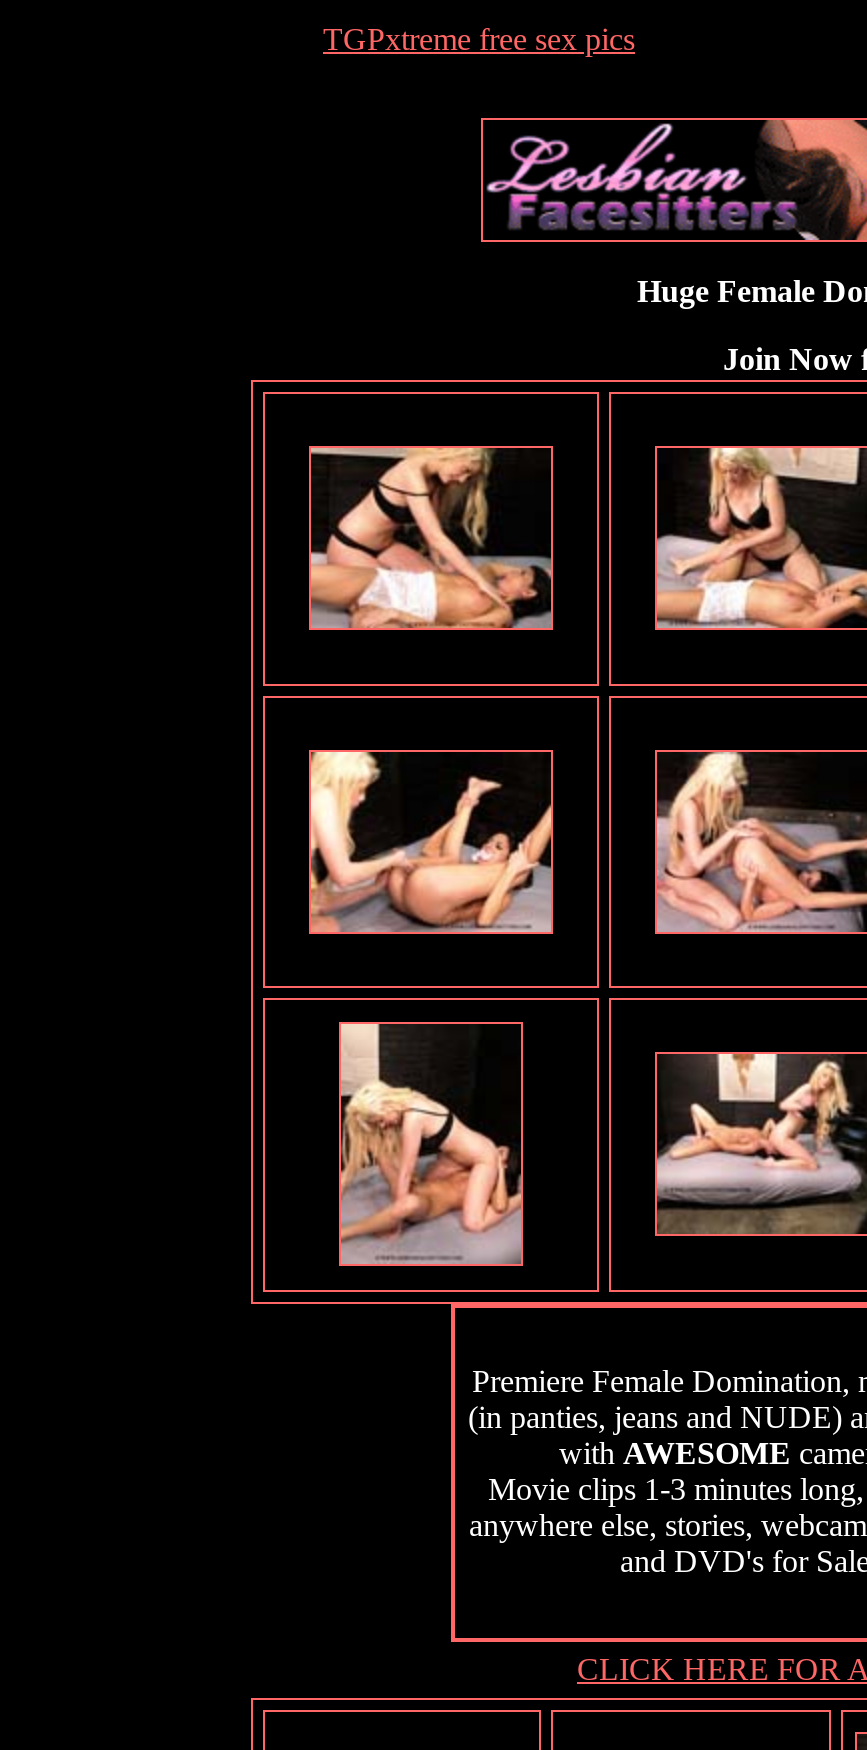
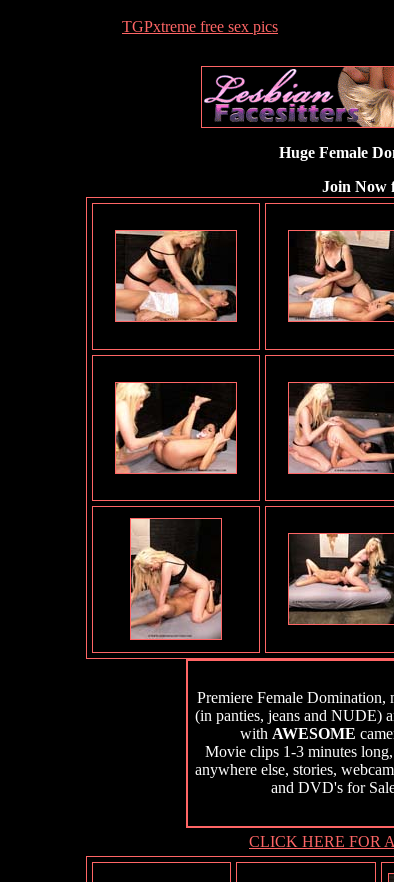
[755,118,861,242] [image] -> [337,66,391,128] [image]

